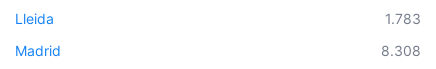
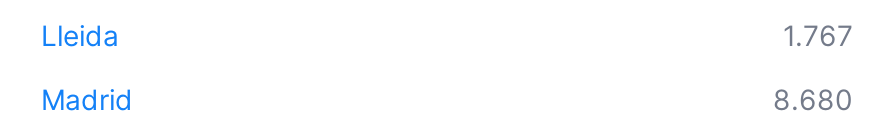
[385,10,421,27] 1.783 -> [783,17,853,51] 1.767
[381,42,421,59] 8.308 -> [773,81,853,115] 8.680

